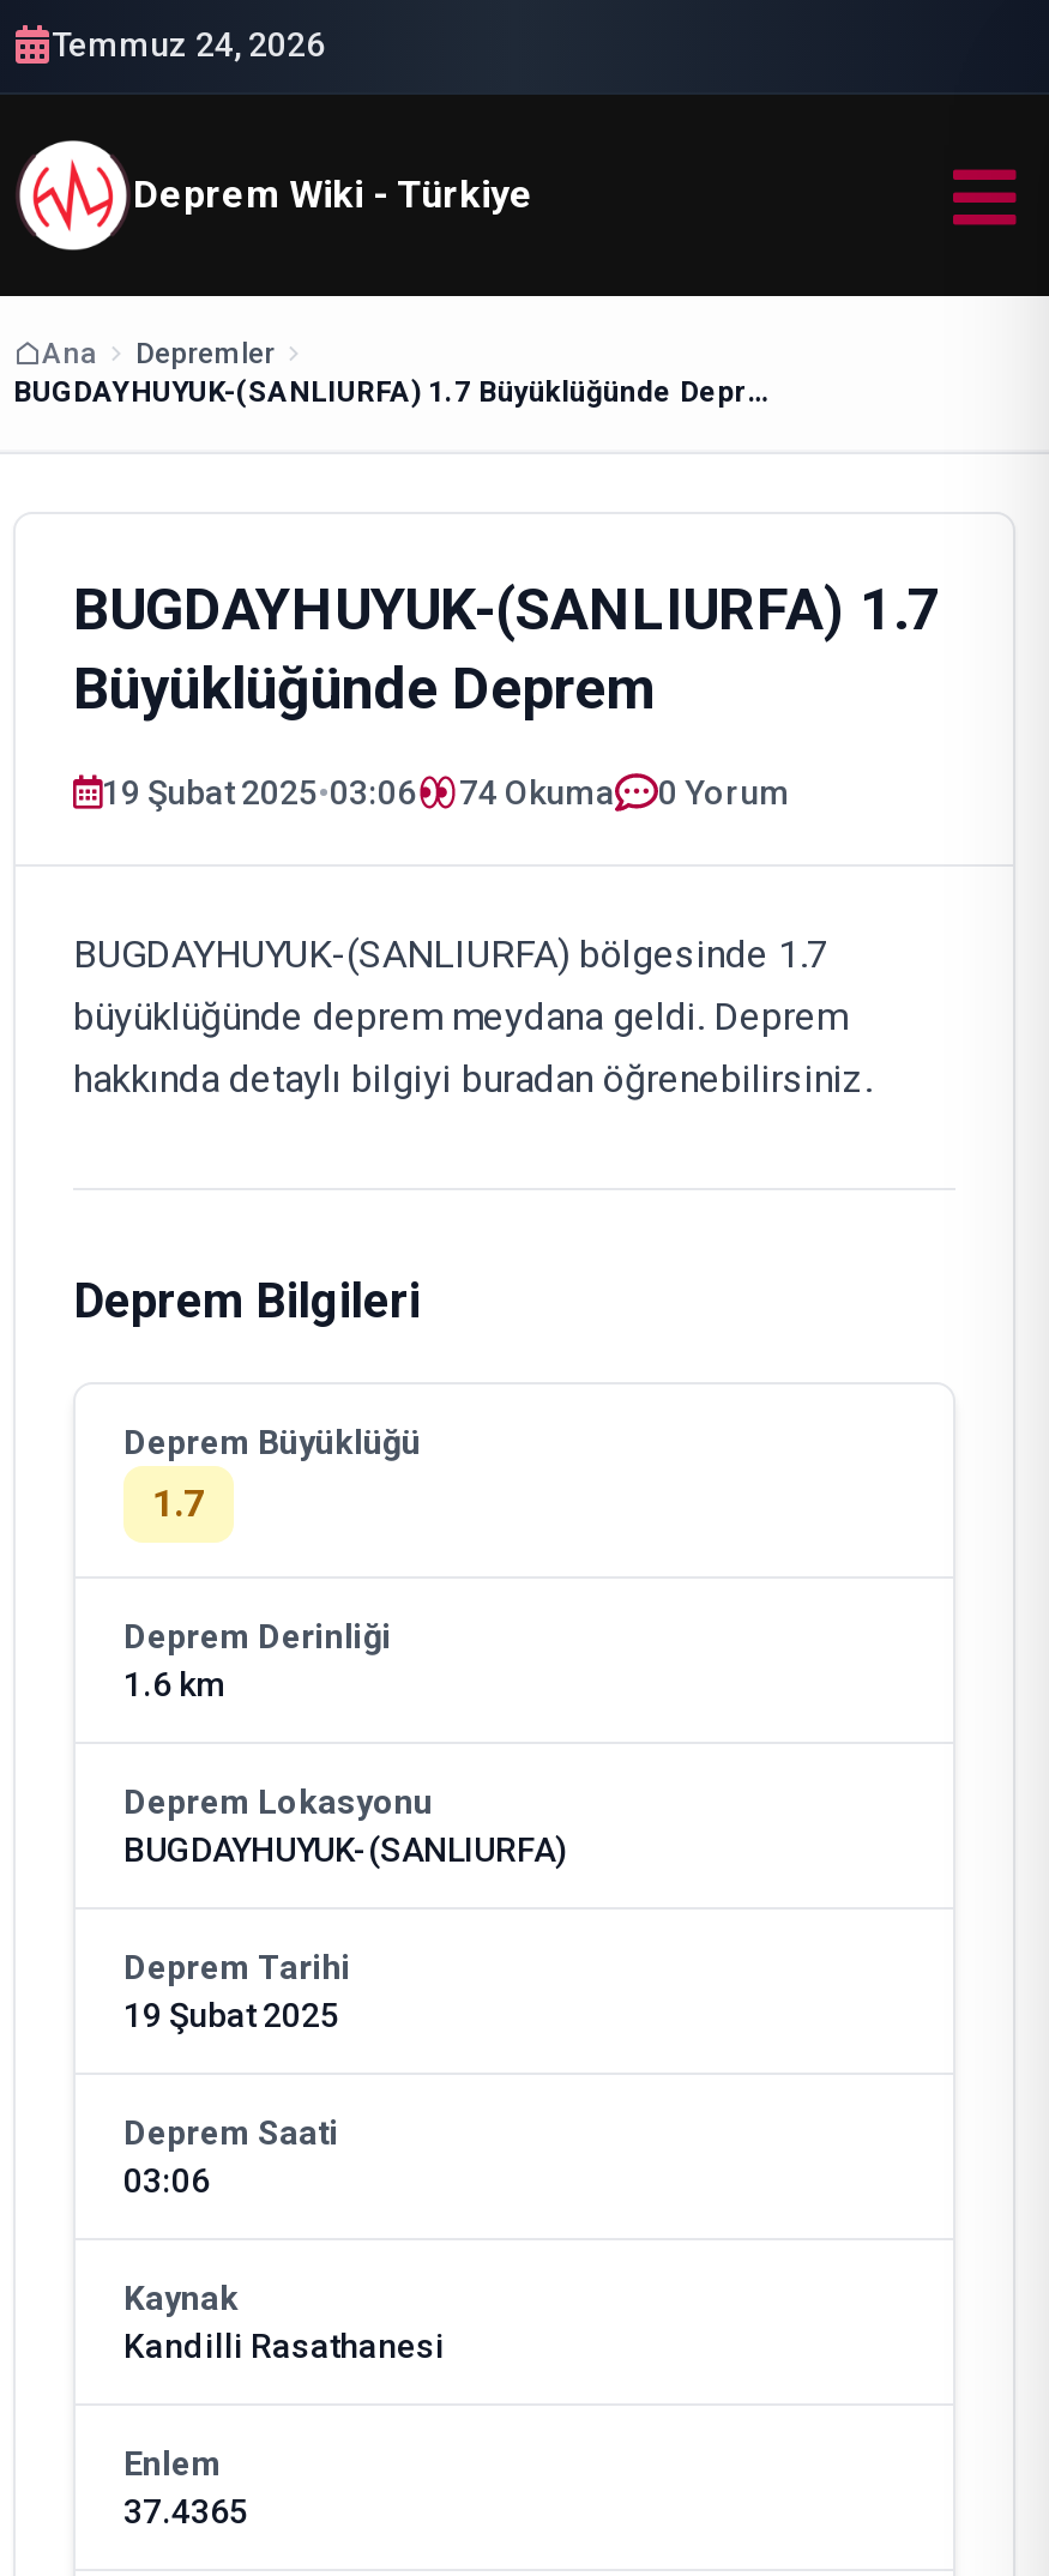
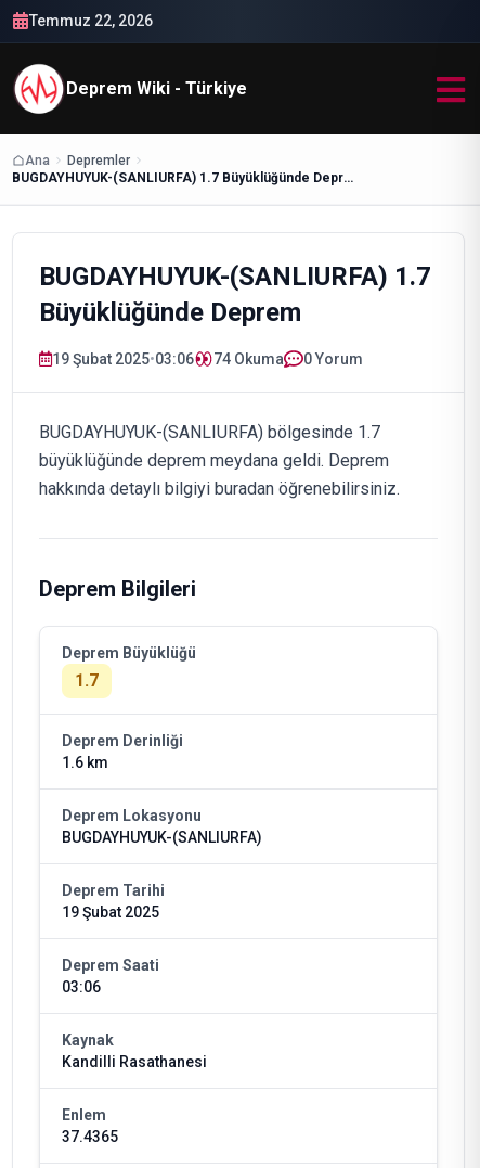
[52,25,325,64] Temmuz 24, 2026 -> [29,12,153,29] Temmuz 22, 2026

